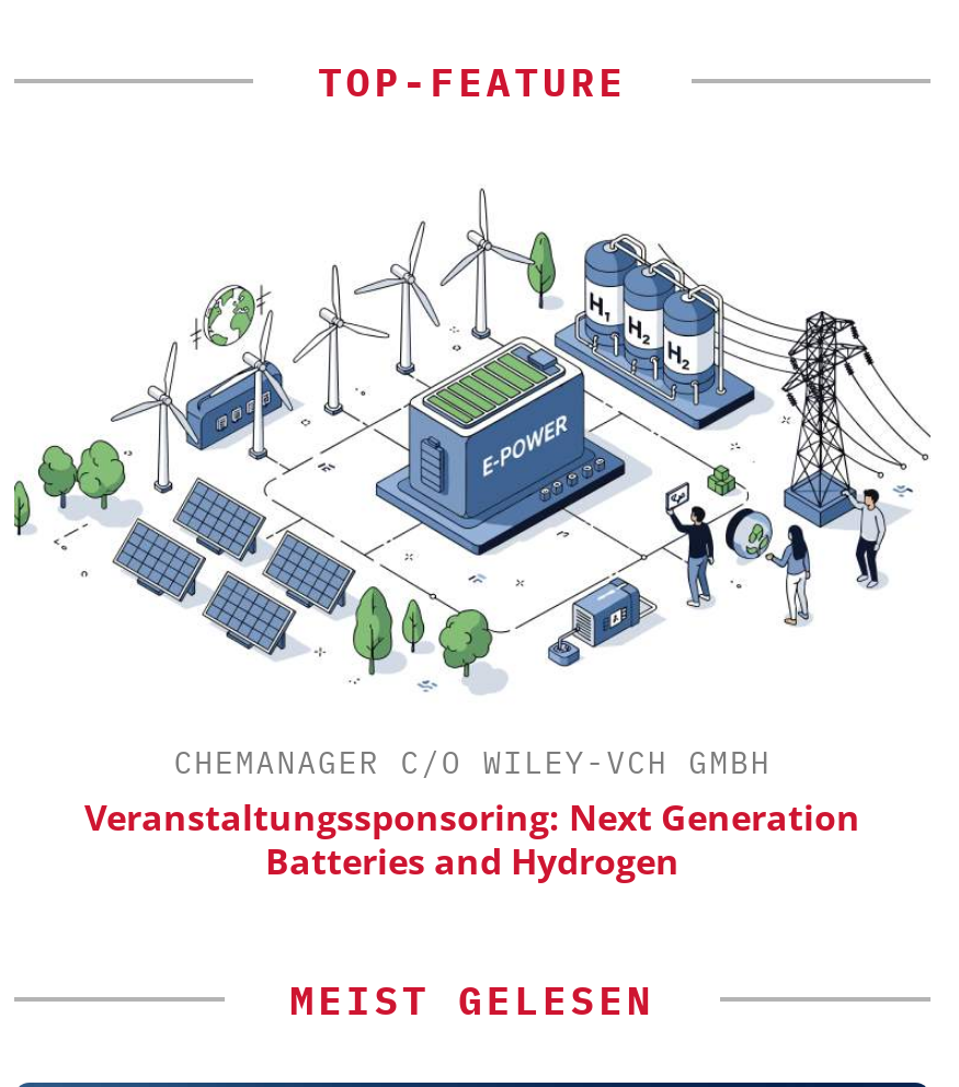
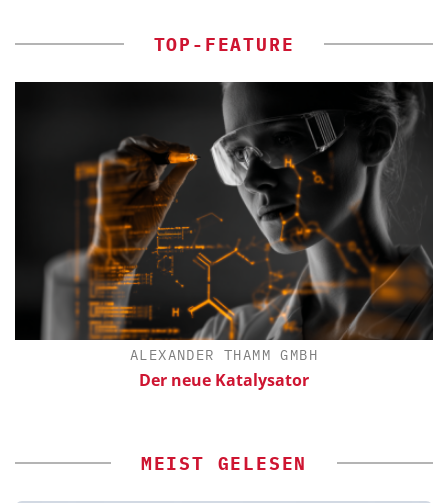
[12,164,931,886] [image] | CHEMANAGER C/O WILEY-VCH GMBH | Veranstaltungssponsoring: Next Generation | Batteries and Hydrogen -> [14,81,434,391] [image] | ALEXANDER THAMM GMBH | Der neue Katalysator

